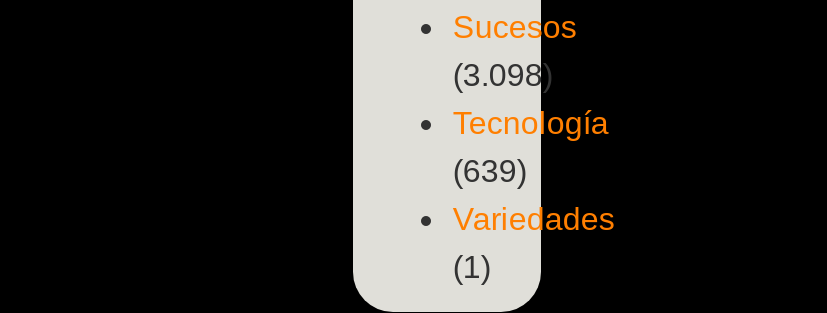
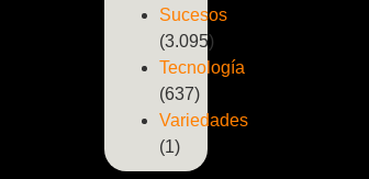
[453,58,553,92] (3.098) -> [159,32,214,50] (3.095)
[453,154,527,188] (639) -> [159,84,200,103] (637)

